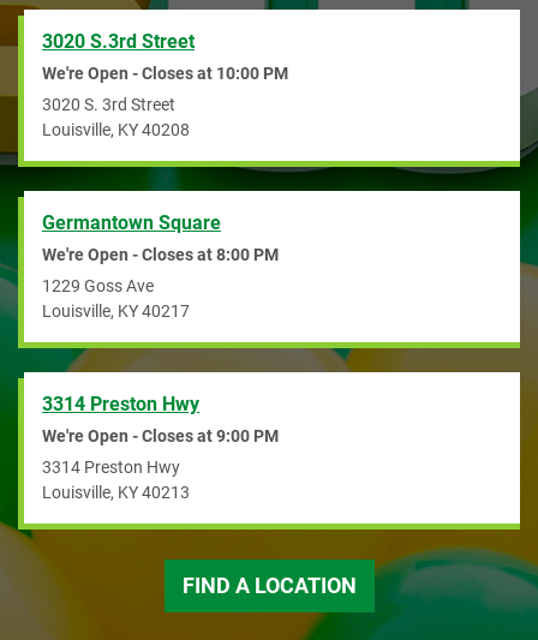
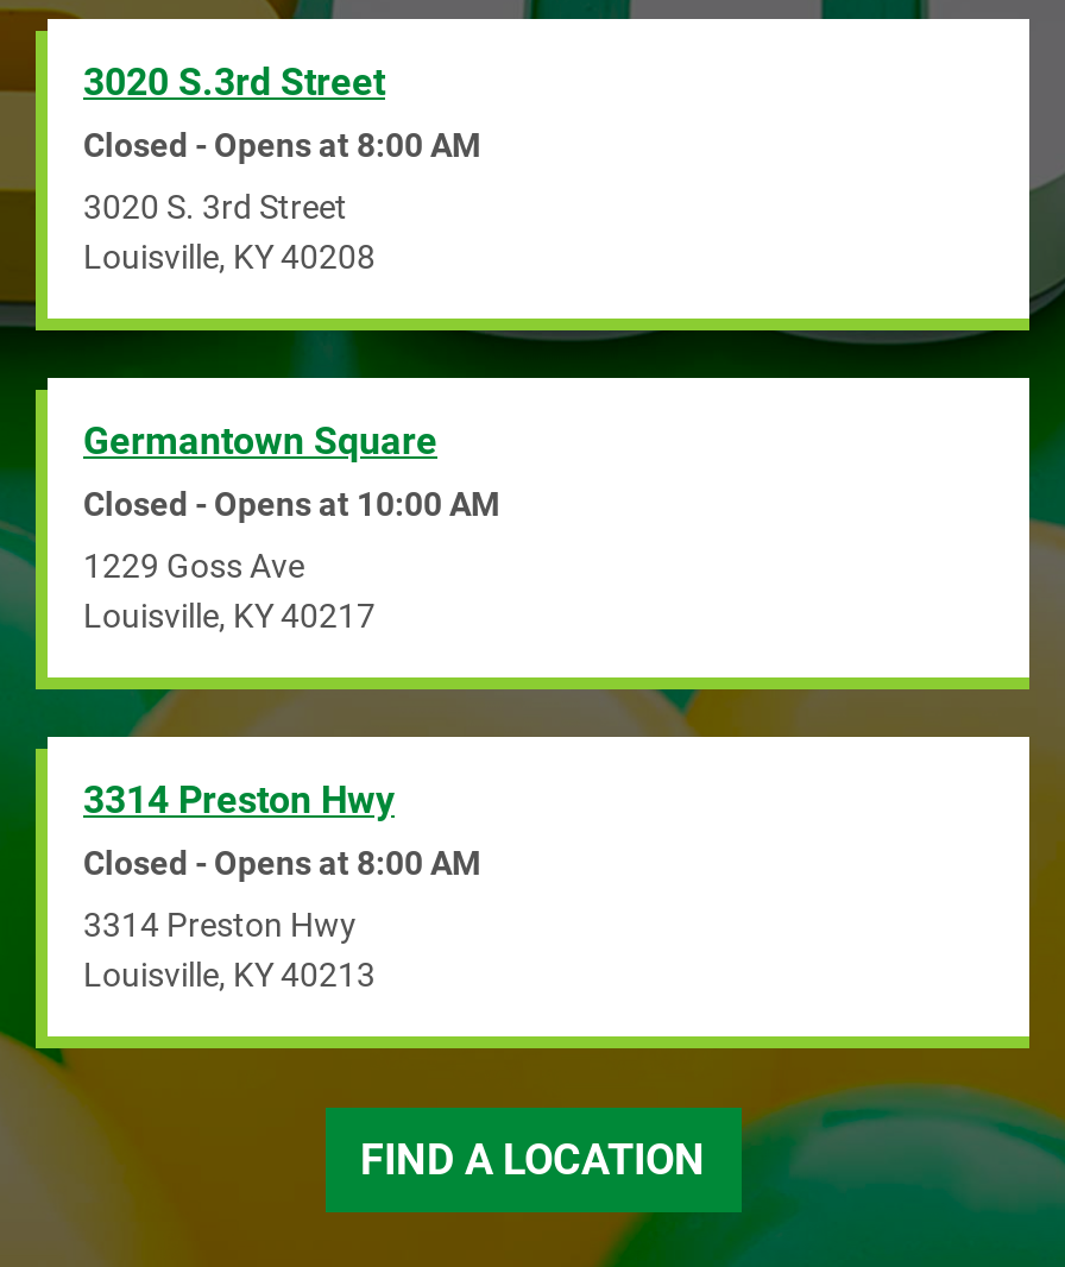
[42,64,288,83] We're Open - Closes at 10:00 PM -> [83,127,480,165] Closed - Opens at 8:00 AM
[42,245,279,265] We're Open - Closes at 8:00 PM -> [83,486,499,524] Closed - Opens at 10:00 AM
[42,427,279,446] We're Open - Closes at 9:00 PM -> [83,845,480,883] Closed - Opens at 8:00 AM

